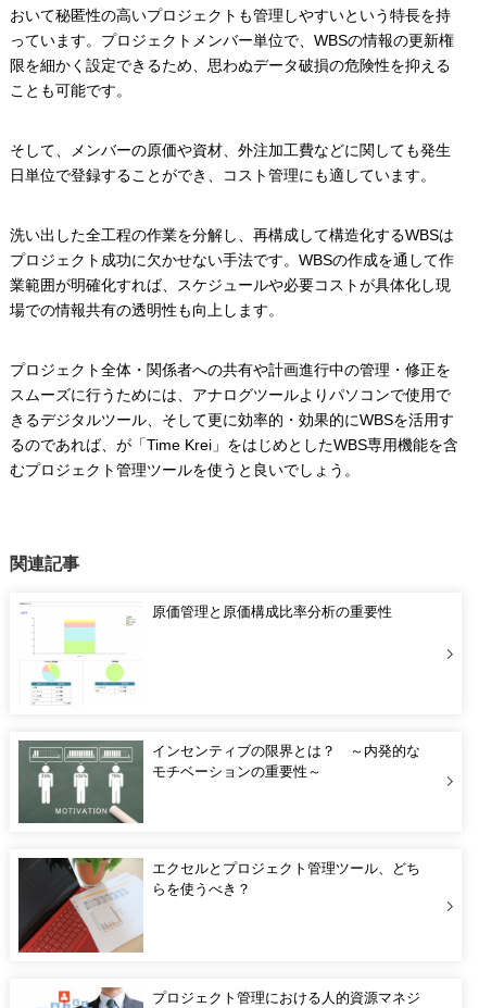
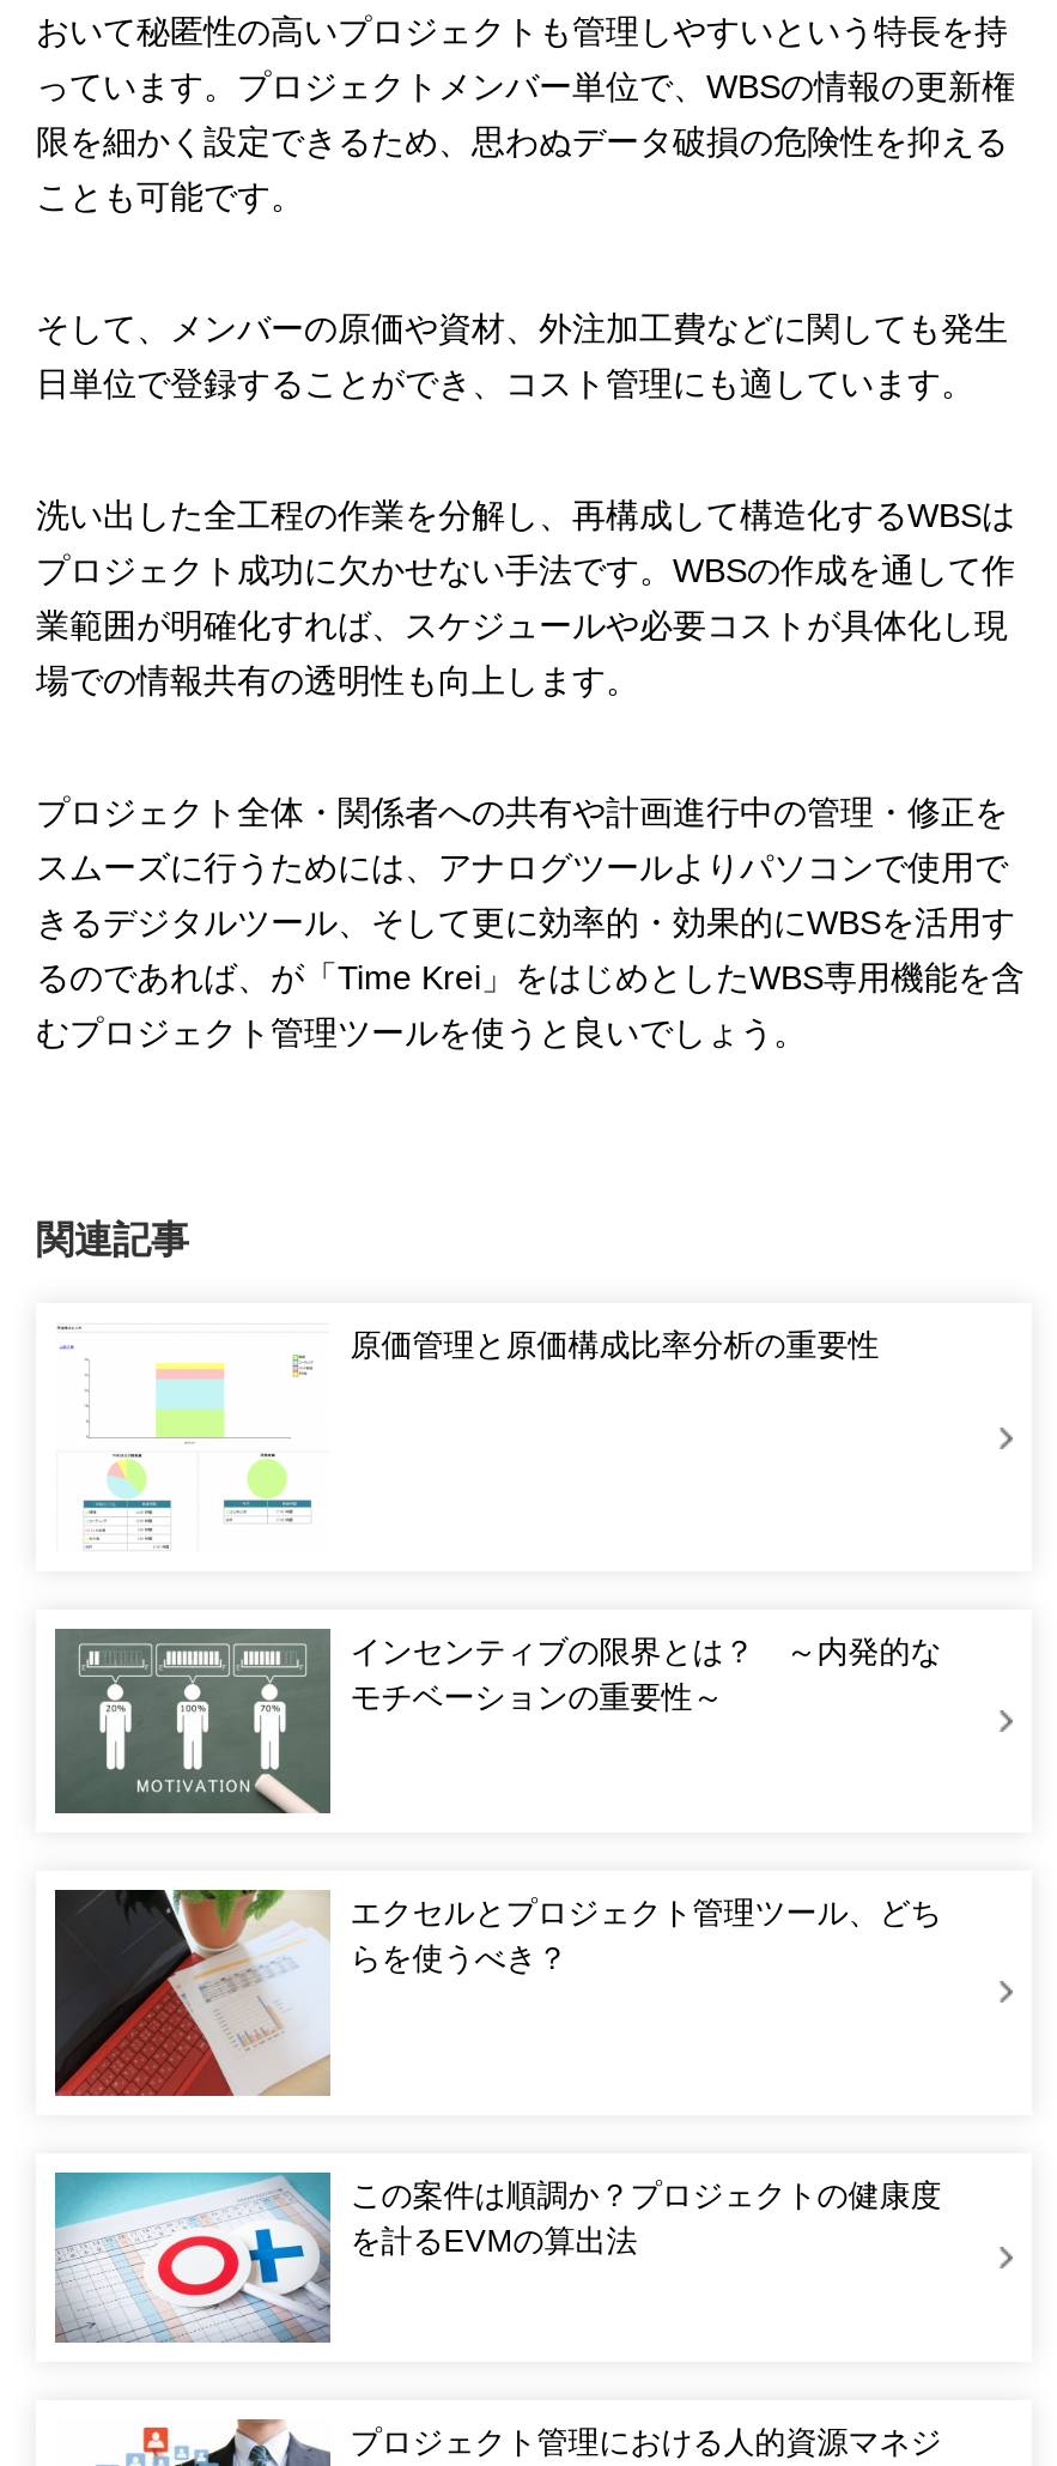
none -> [53,2168,941,2343] [image] | この案件は順調か？プロジェクトの健康度 | を計るEVMの算出法

